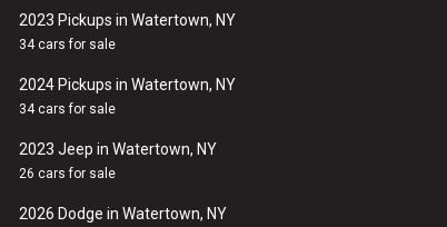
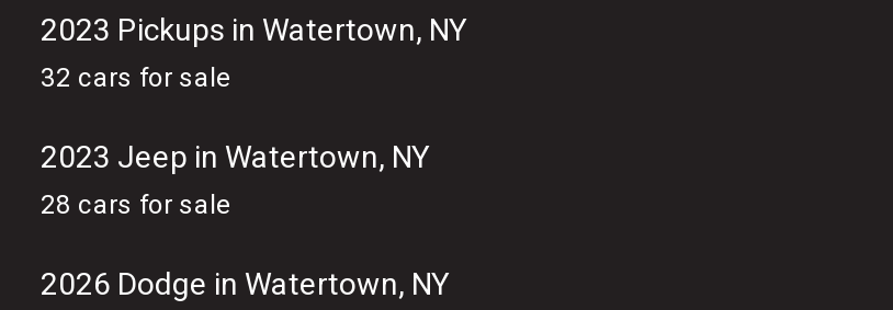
[19,37,236,117] 34 cars for sale | 2024 Pickups in Watertown, NY | 34 cars for sale -> [41,62,231,93] 32 cars for sale
[19,166,116,181] 26 cars for sale -> [41,190,231,220] 28 cars for sale

